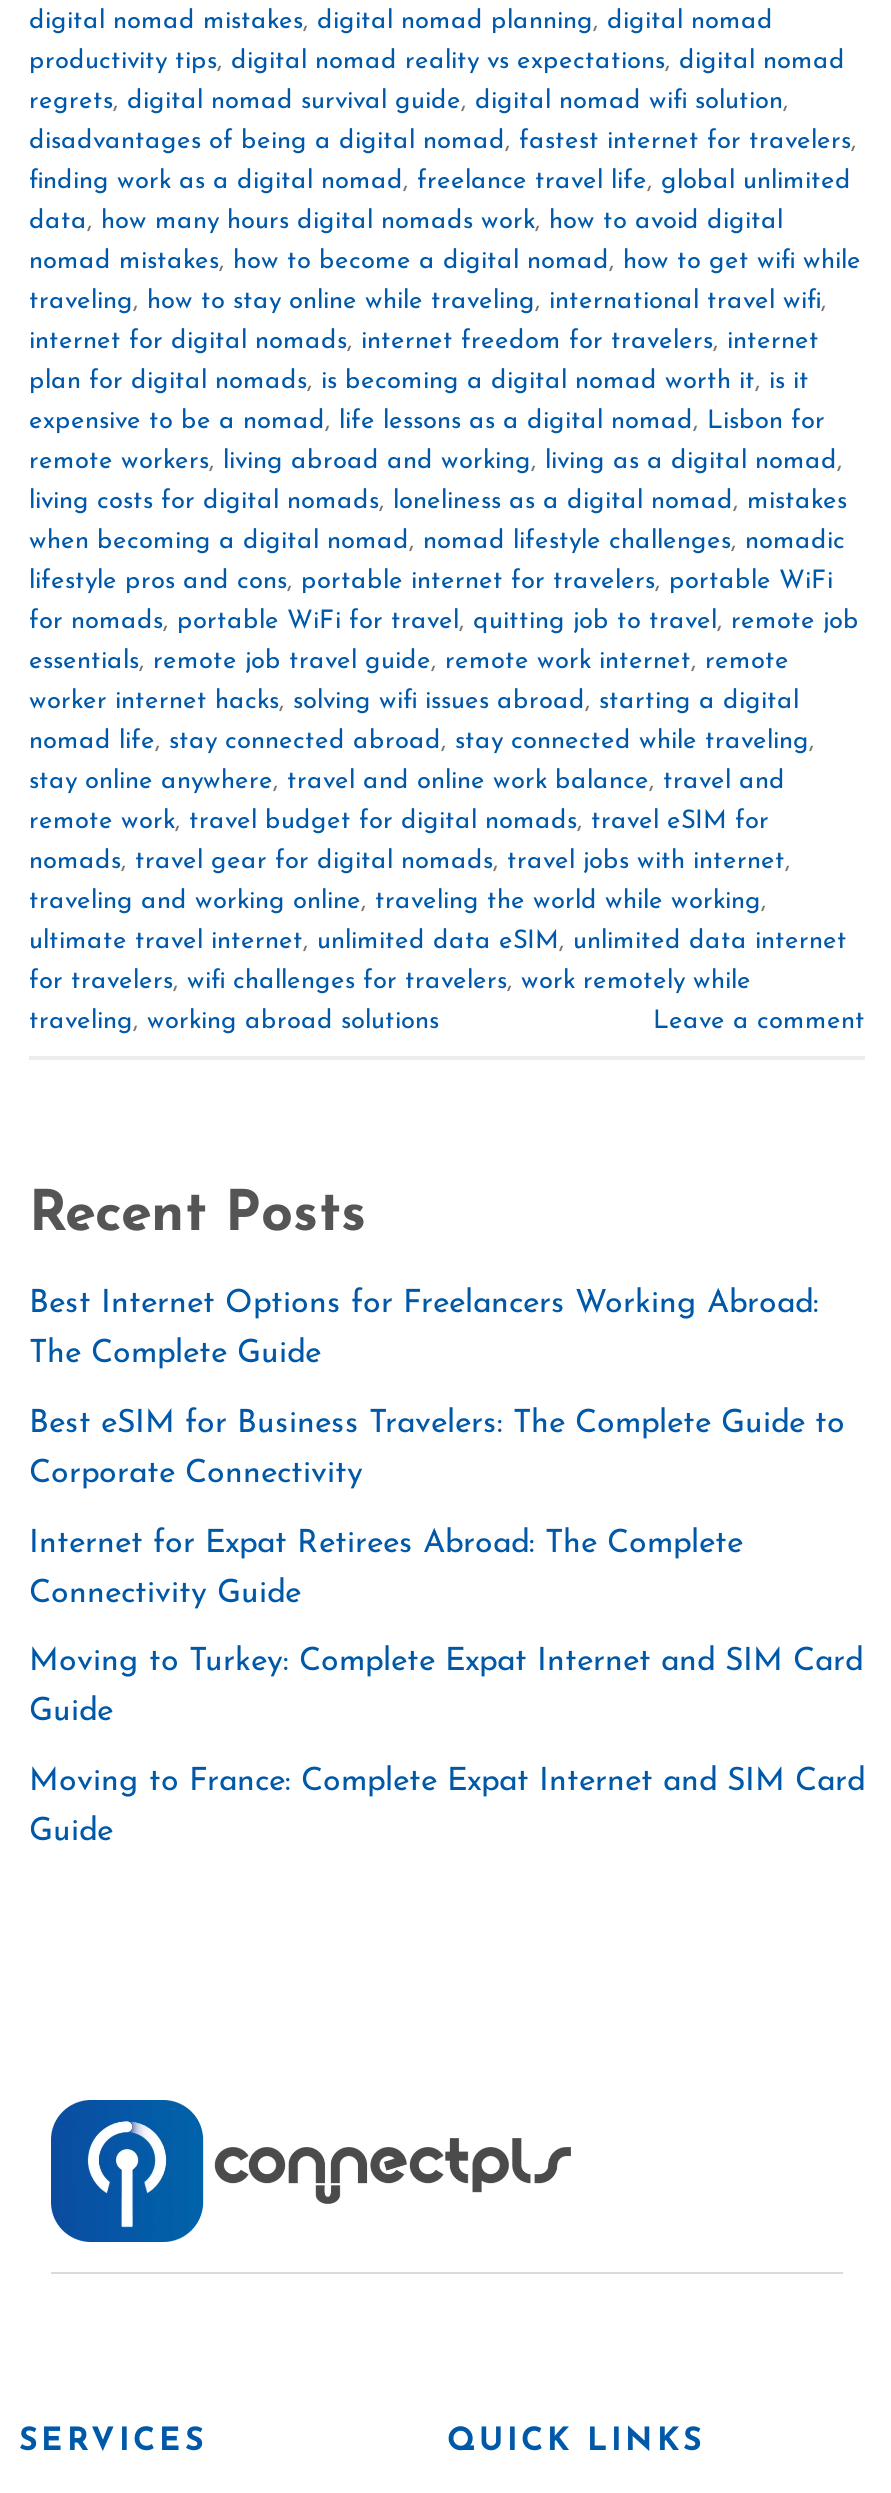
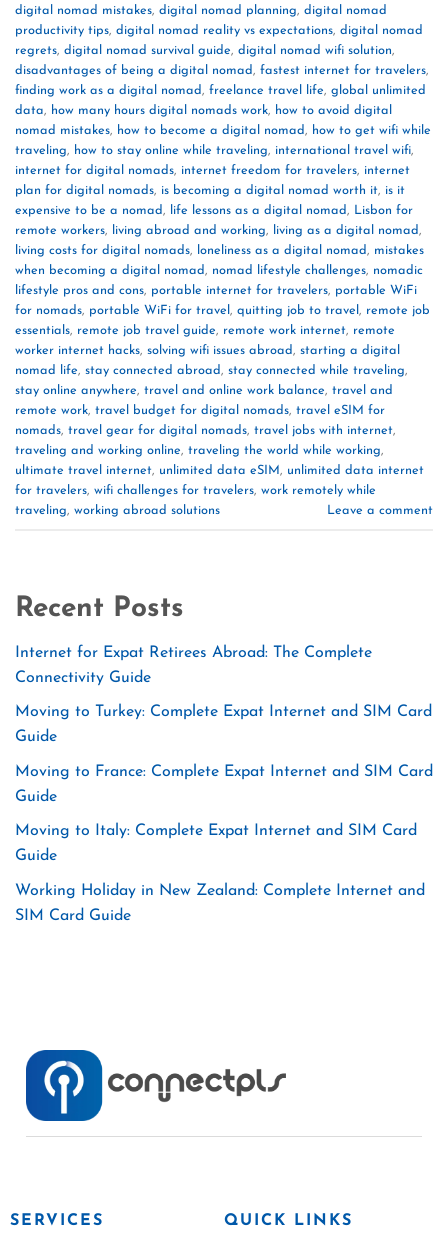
[29,1289,845,1491] Best Internet Options for Freelancers Working Abroad: | The Complete Guide | Best eSIM for Business Travelers: The Complete Guide to | Corporate Connectivity -> none
moved [29,1528,865,1848] -> [15,645,433,805]: Internet for Expat Retirees Abroad: The Complete | Connectivity Guide | Moving to Turkey: Complete Expat Internet and SIM Card | Guide | Moving to France: Complete Expat Internet and SIM Card | Guide
none -> [15,823,425,924] Moving to Italy: Complete Expat Internet and SIM Card | Guide | Working Holiday in New Zealand: Complete Internet and | SIM Card Guide

